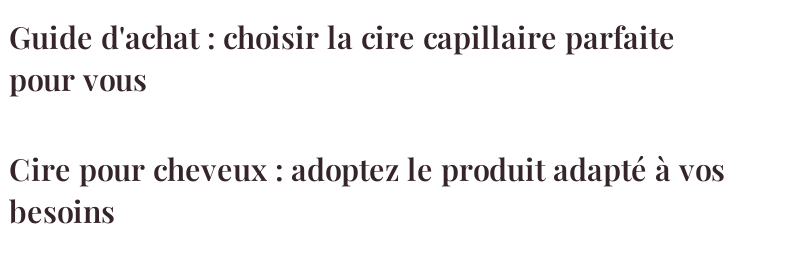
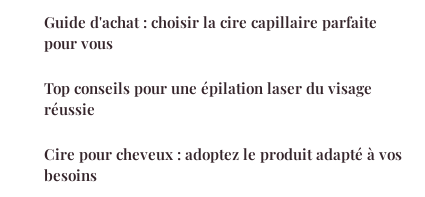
none -> [44,77,372,118] Top conseils pour une épilation laser du visage | réussie

